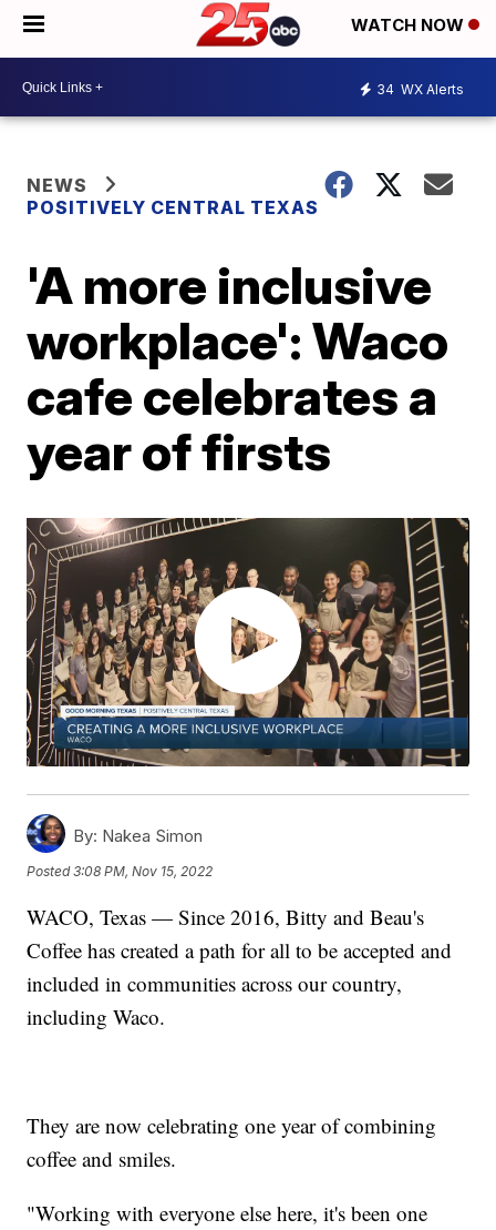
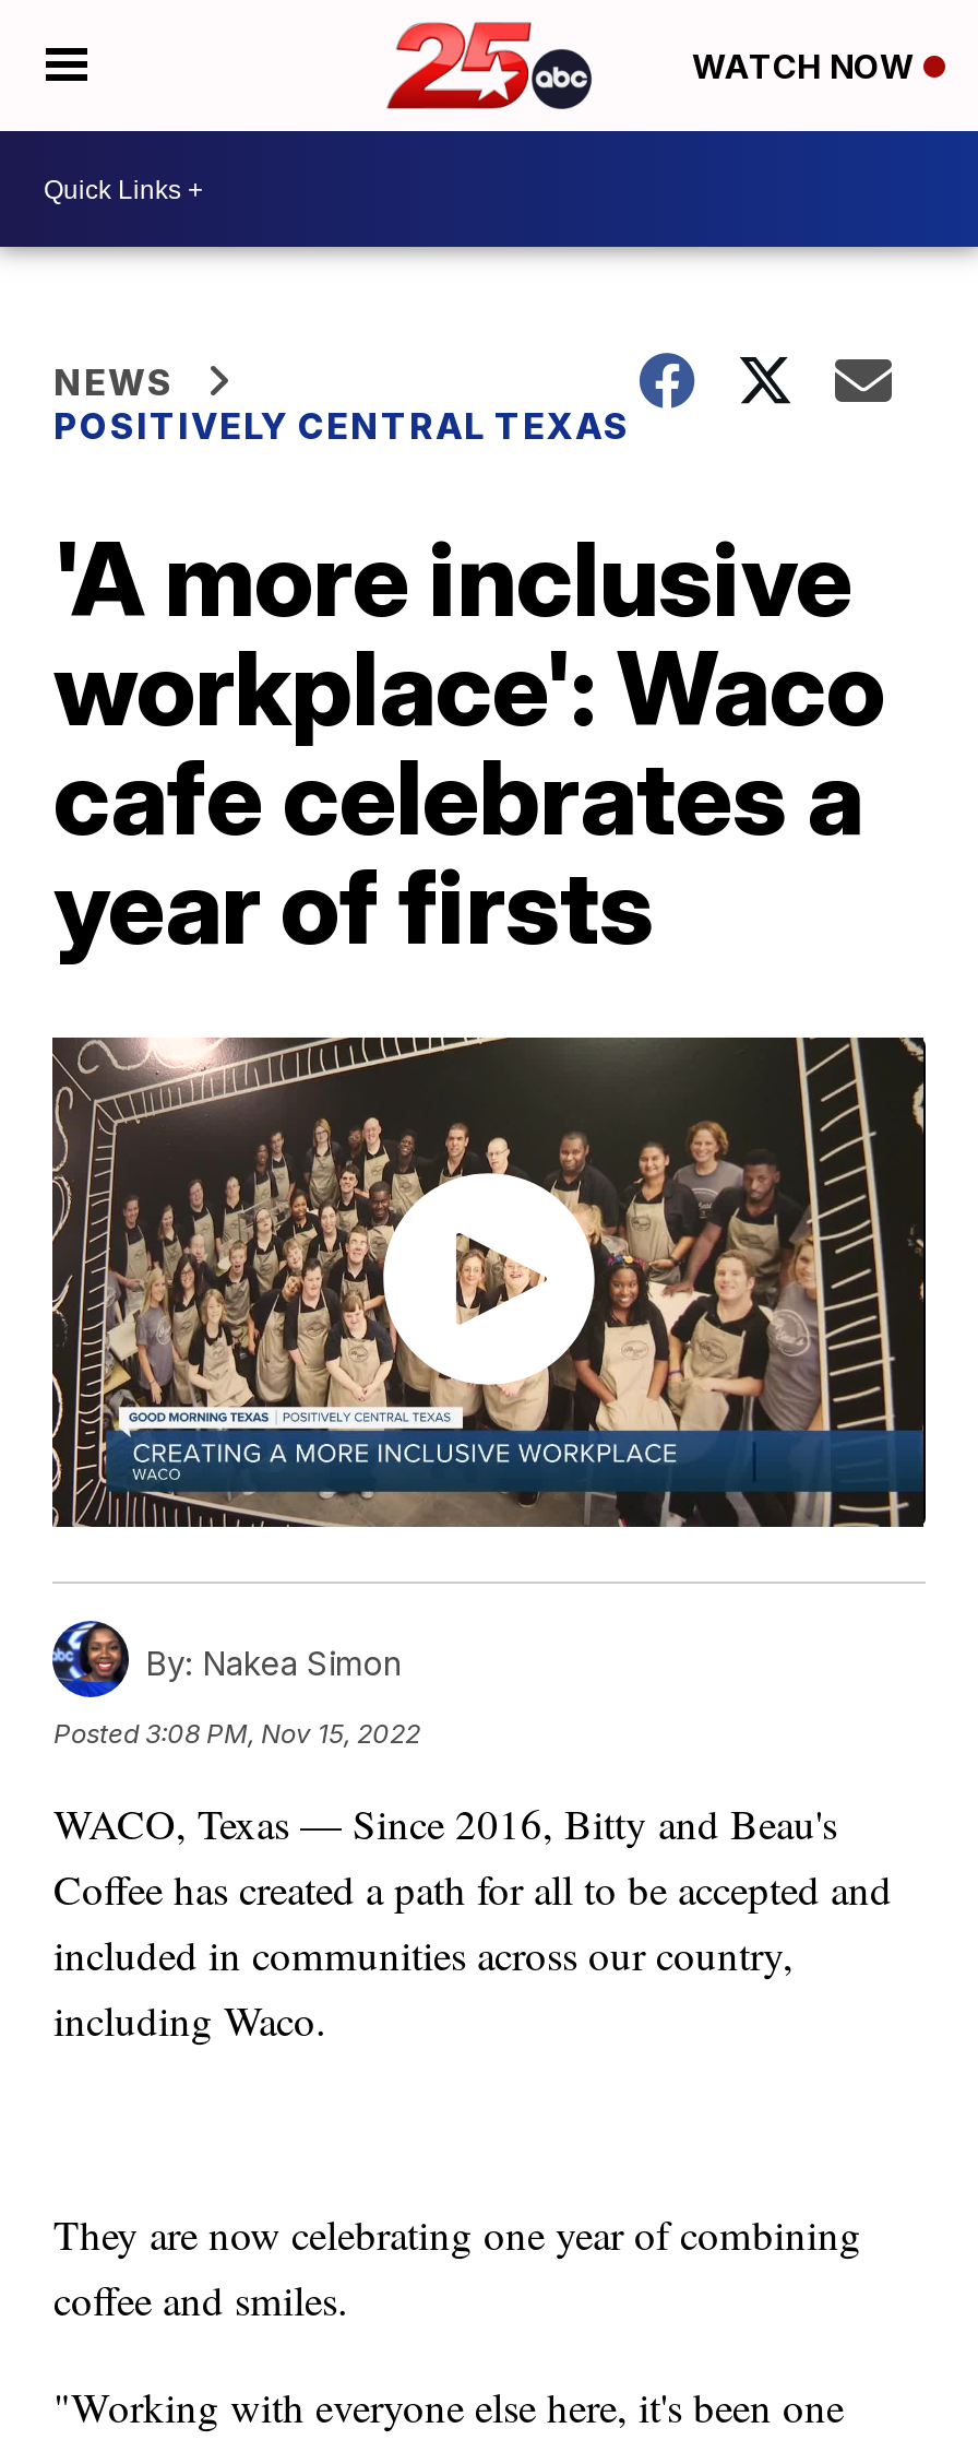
[376,80,464,97] 34 WX Alerts -> none

